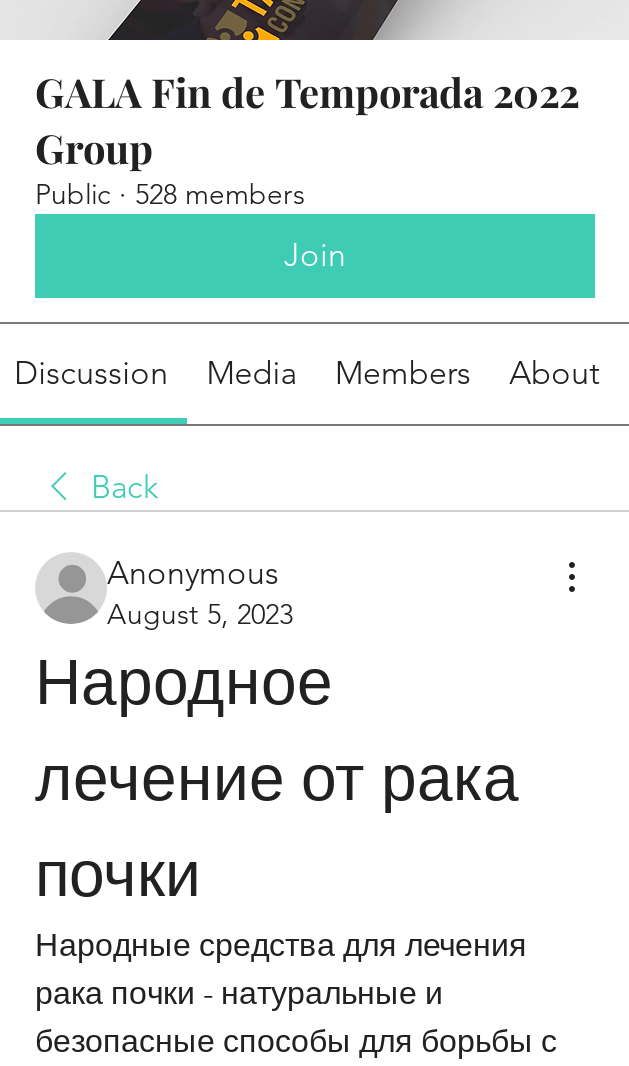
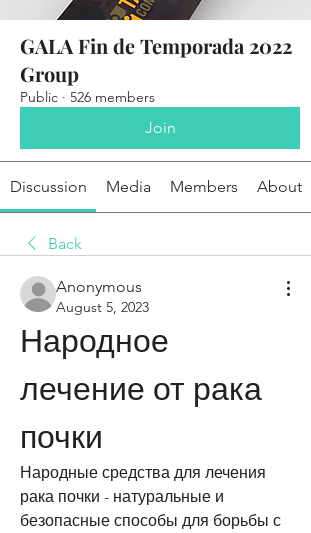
[35,176,305,212] Public · 528 members -> [20,88,155,106] Public · 526 members

